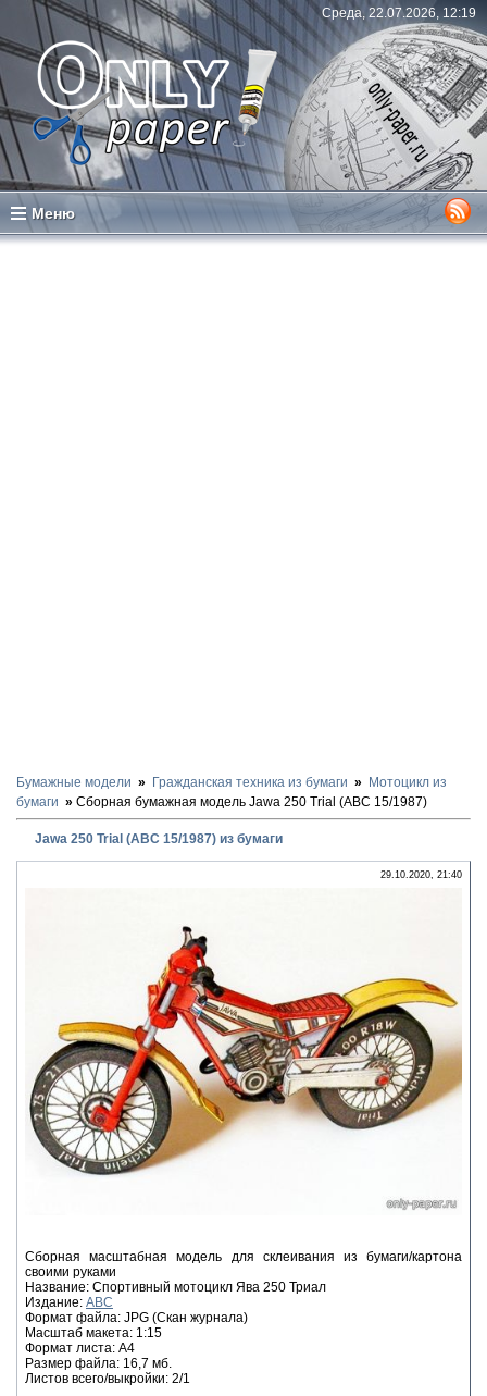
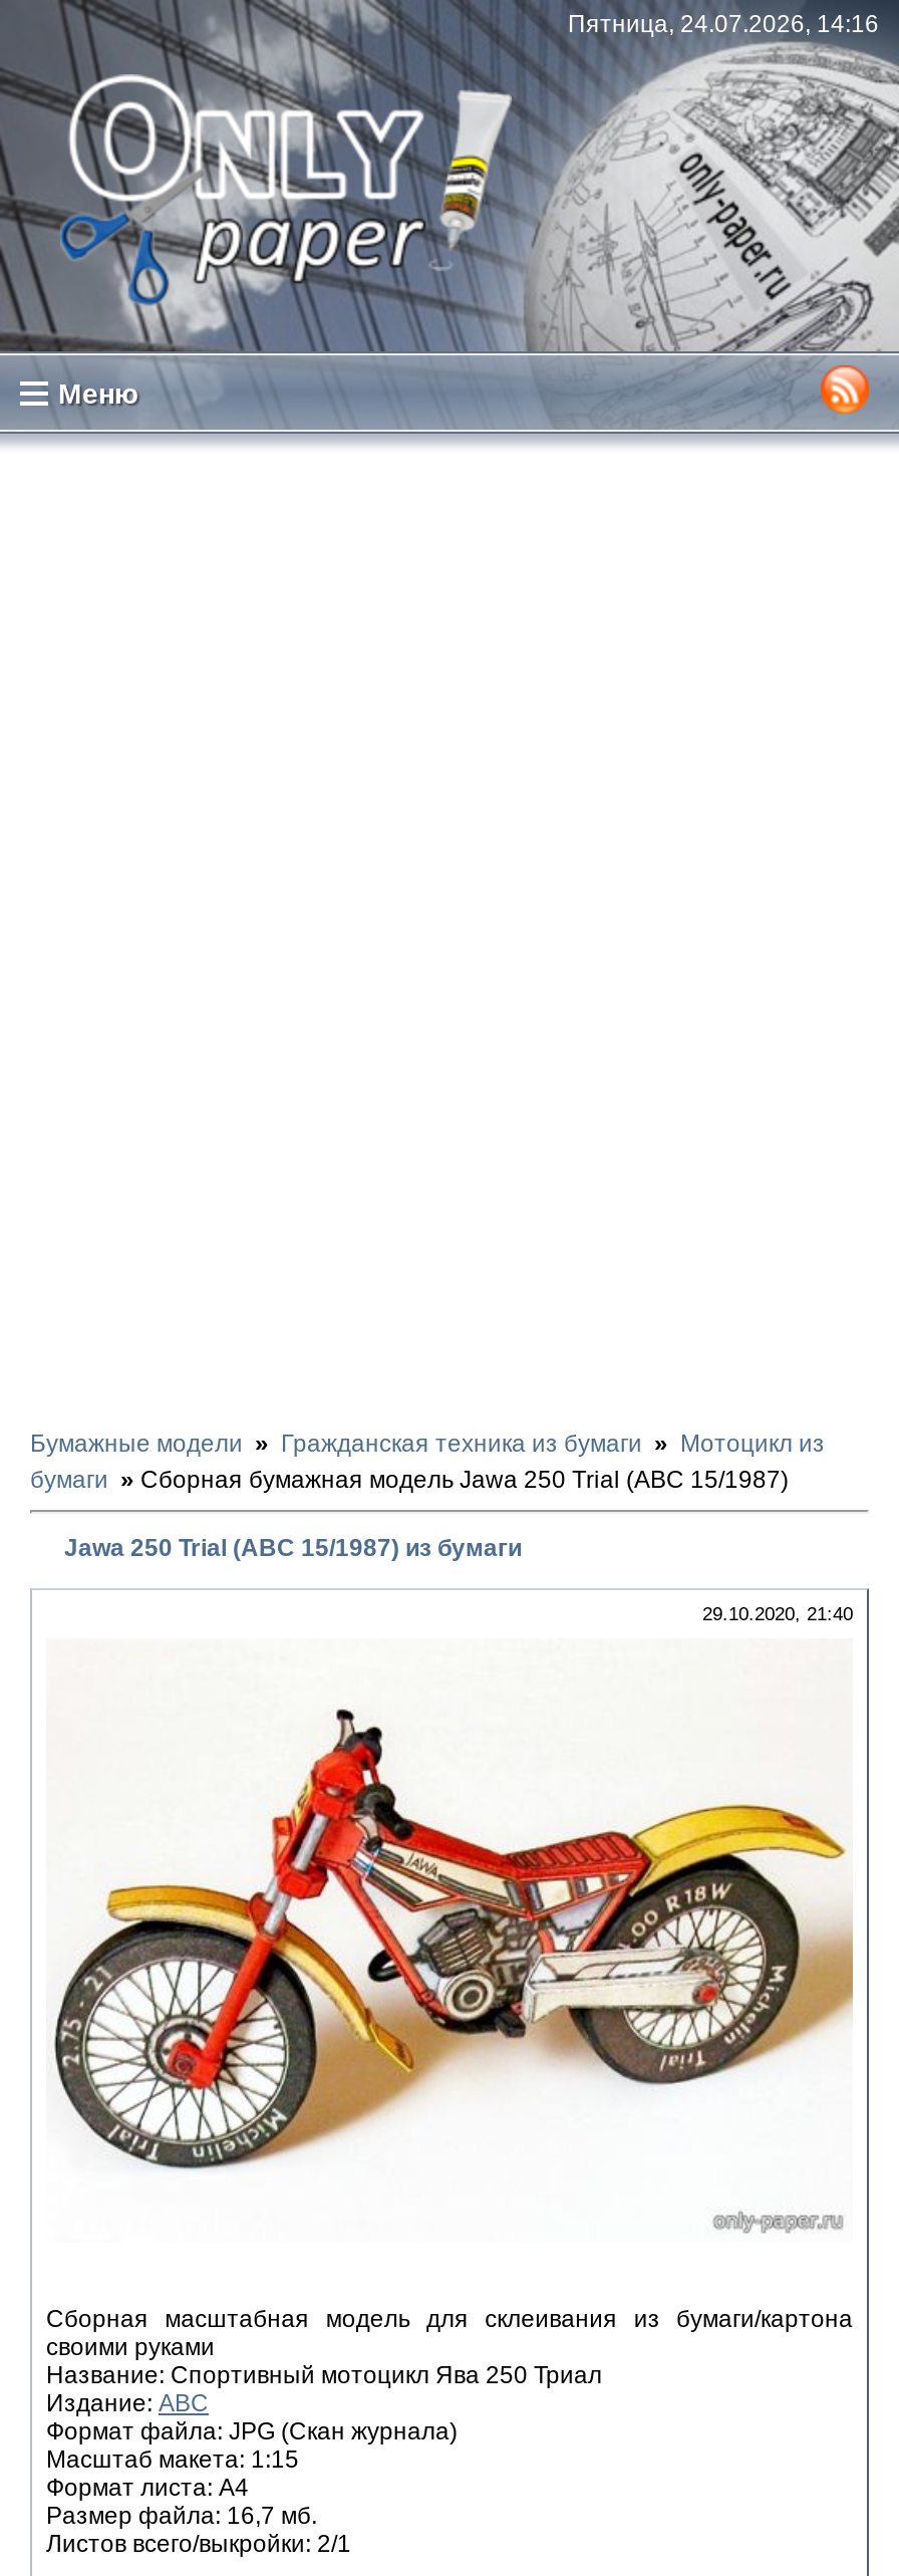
[322,5,476,21] Среда, 22.07.2026, 12:19 -> [568,10,879,38] Пятница, 24.07.2026, 14:16

